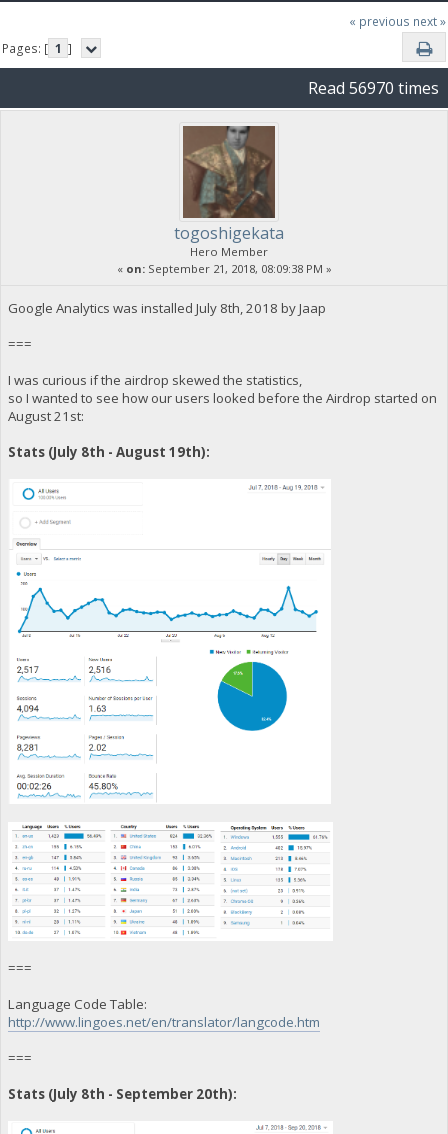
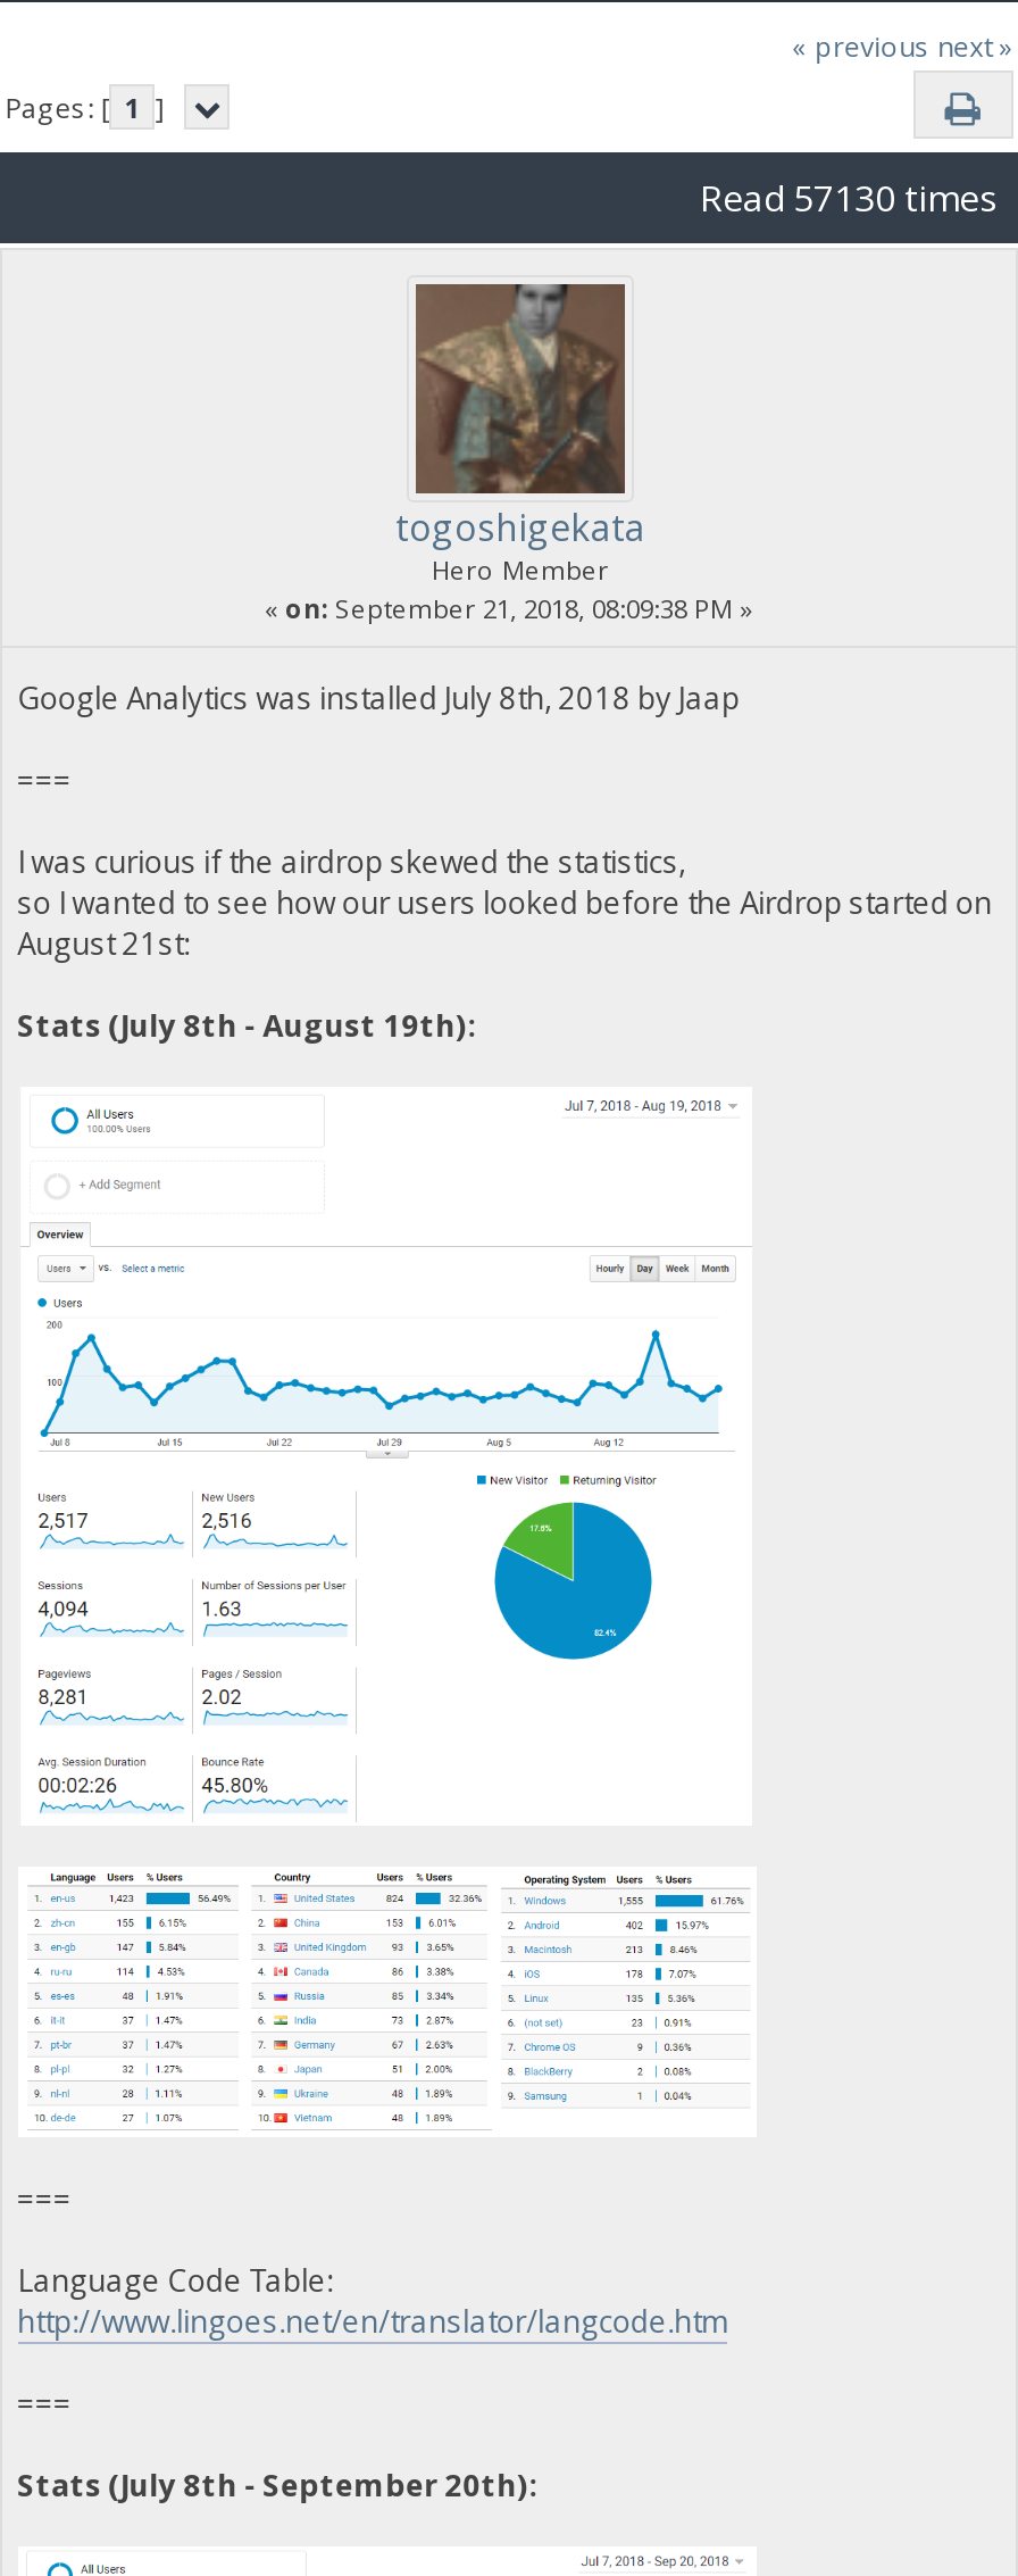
[308,77,439,99] Read 56970 times -> [700,172,998,222] Read 57130 times

